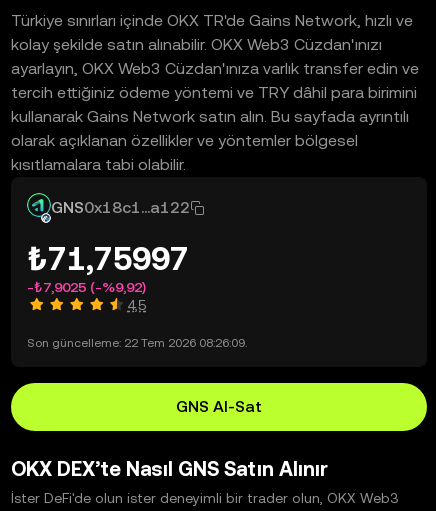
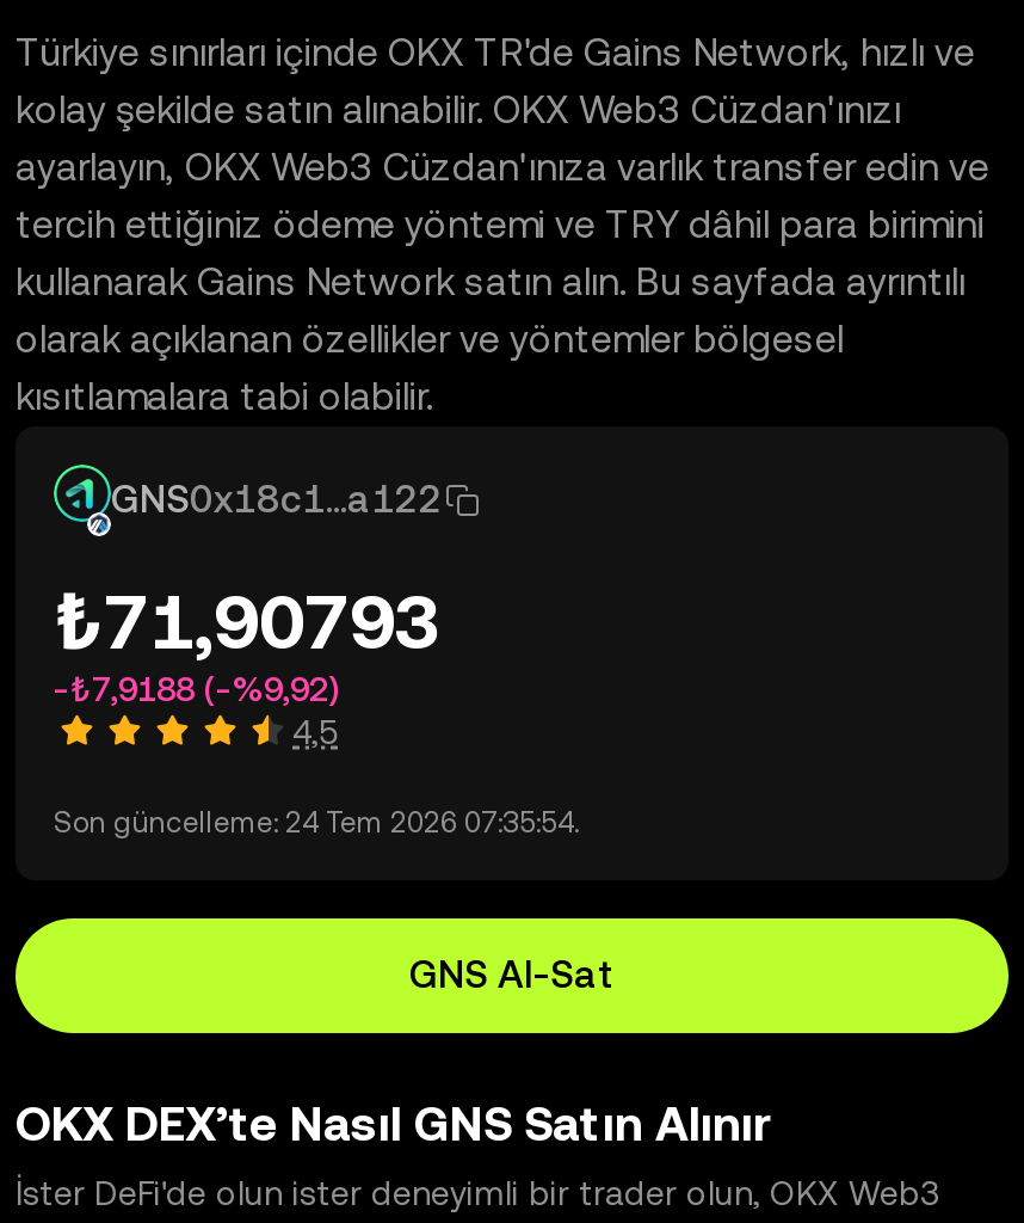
[27,240,189,277] ₺71,75997 -> [54,577,440,665] ₺71,90793
[27,279,146,295] -₺7,9025 (-%9,92) -> [54,670,338,708] -₺7,9188 (-%9,92)
[27,336,247,350] Son güncelleme: 22 Tem 2026 08:26:09. -> [54,806,579,840] Son güncelleme: 24 Tem 2026 07:35:54.

